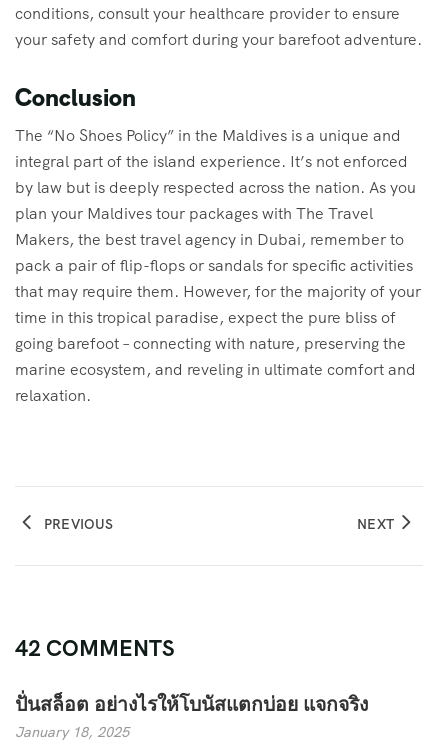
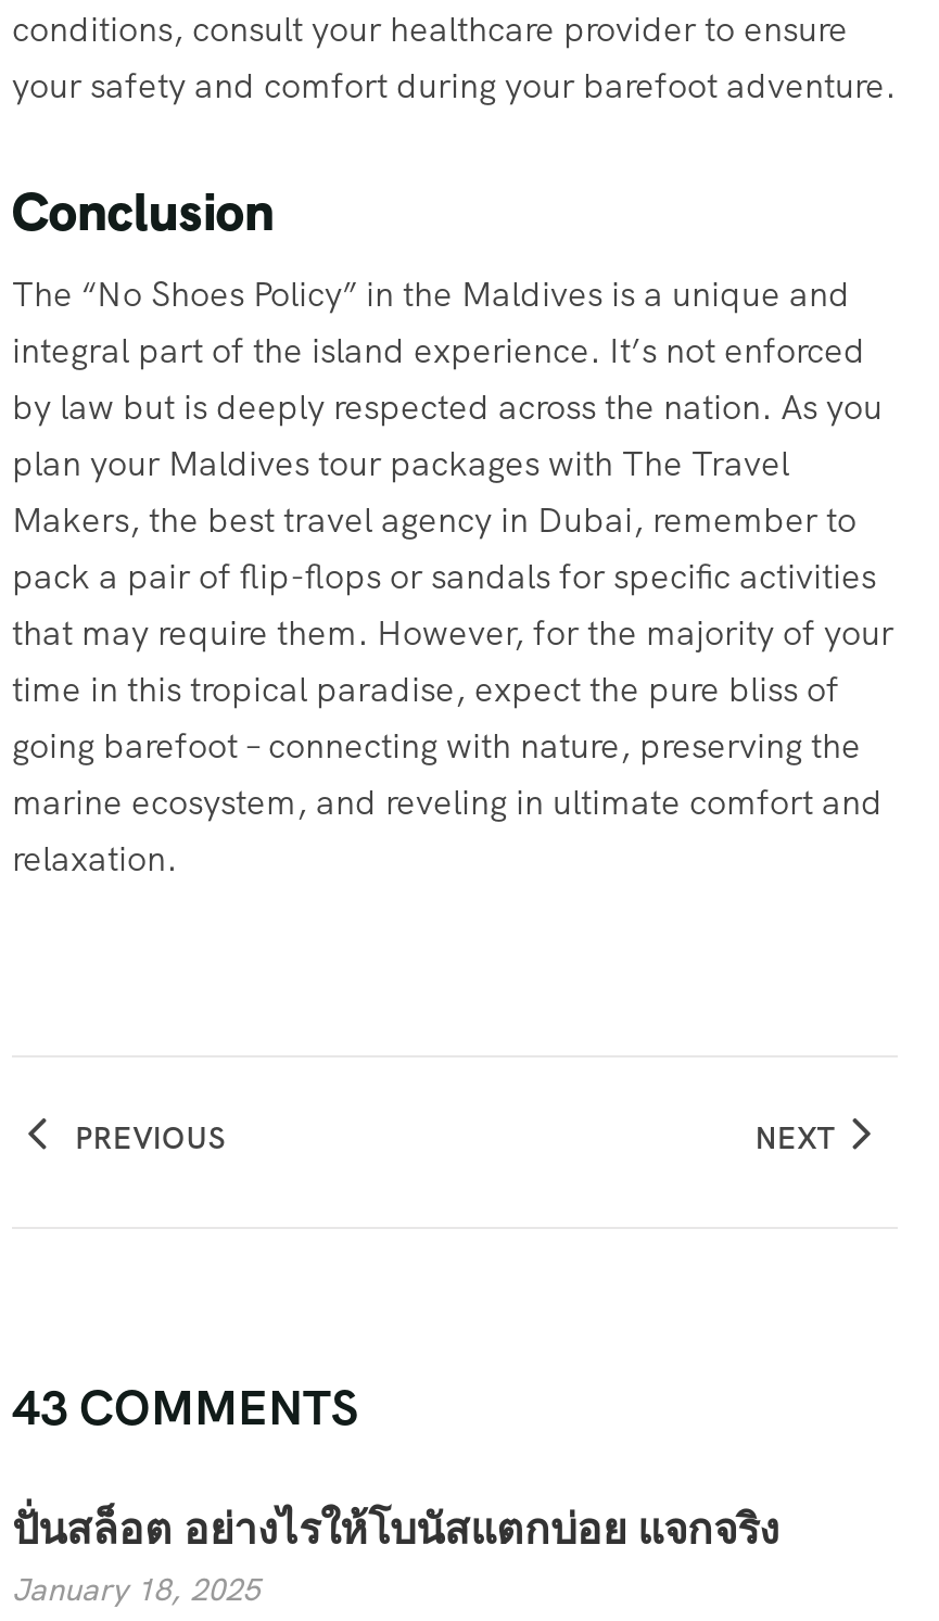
[15,634,175,663] 42 COMMENTS -> [12,1377,359,1440] 43 COMMENTS

